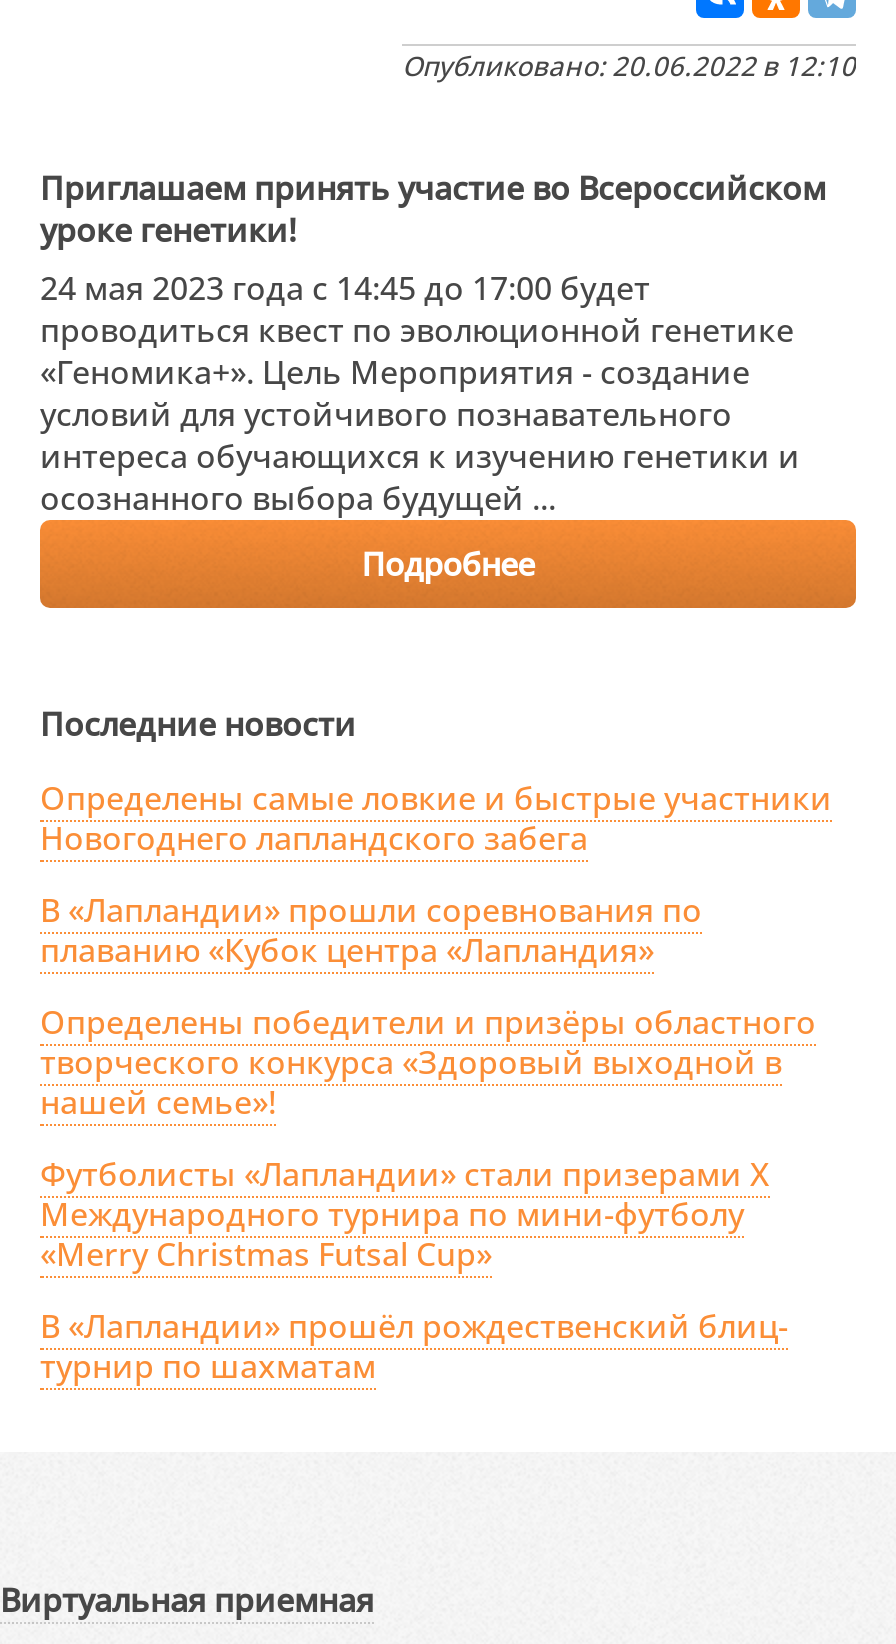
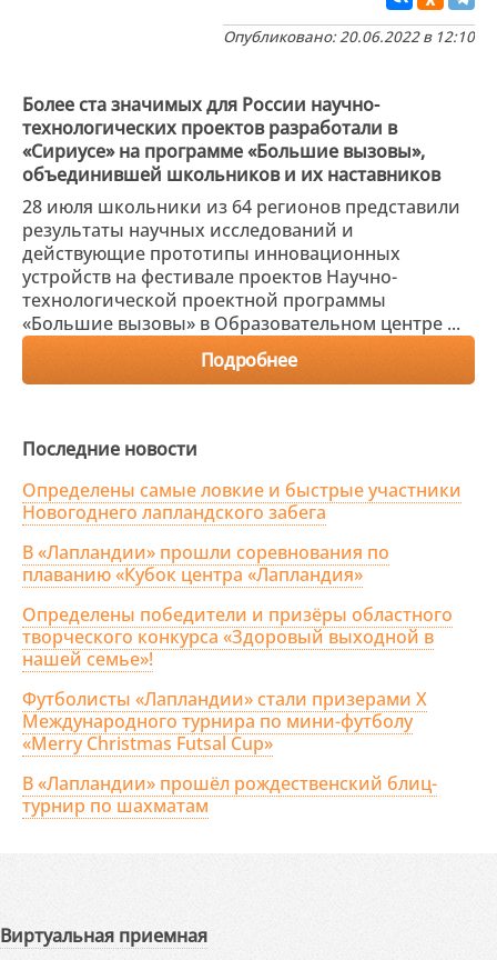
[40,167,826,521] Приглашаем принять участие во Всероссийском | уроке генетики! | 24 мая 2023 года с 14:45 до 17:00 будет | проводиться квест по эволюционной генетике | «Геномика+». Цель Мероприятия - создание | условий для устойчивого познавательного | интереса обучающихся к изучению генетики и | осознанного выбора будущей ... -> [22,93,460,336] Более ста значимых для России научно- | технологических проектов разработали в | «Сириусе» на программе «Большие вызовы», | объединившей школьников и их наставников | 28 июля школьники из 64 регионов представили | результаты научных исследований и | действующие прототипы инновационных | устройств на фестивале проектов Научно- | технологической проектной программы | «Большие вызовы» в Образовательном центре ...

